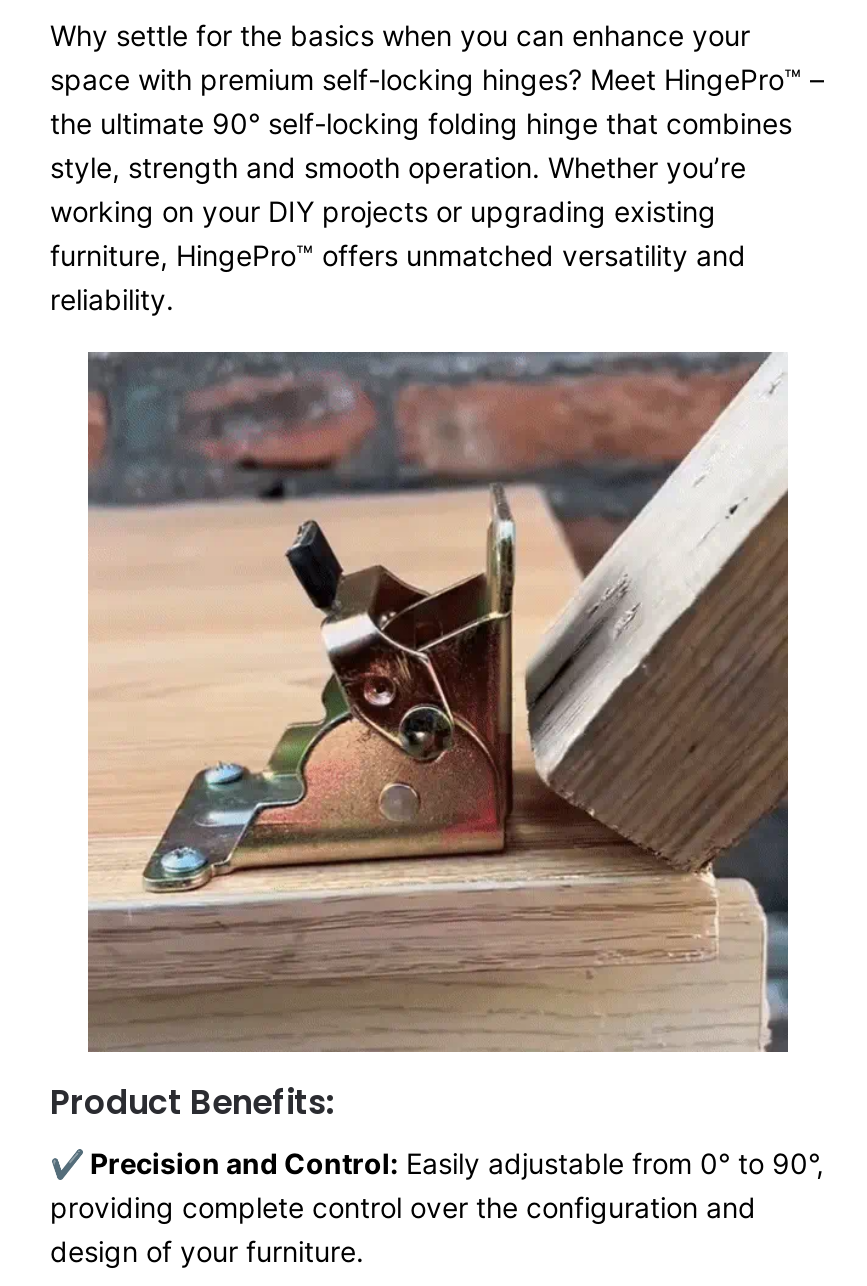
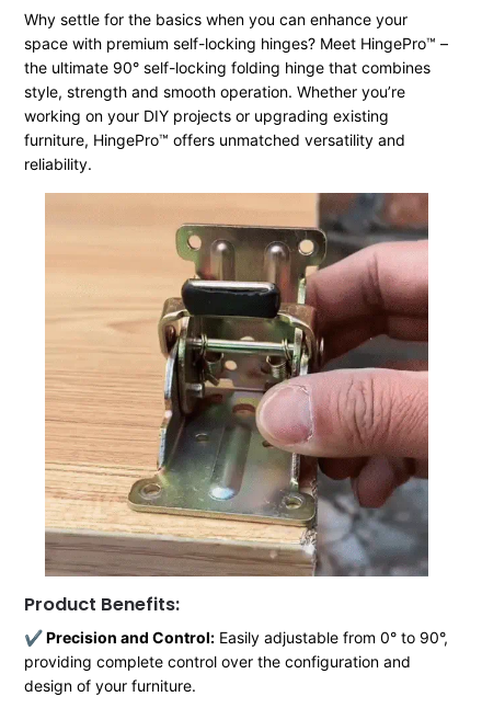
[86,350,790,1052] [image] -> [45,192,429,576] [image]

